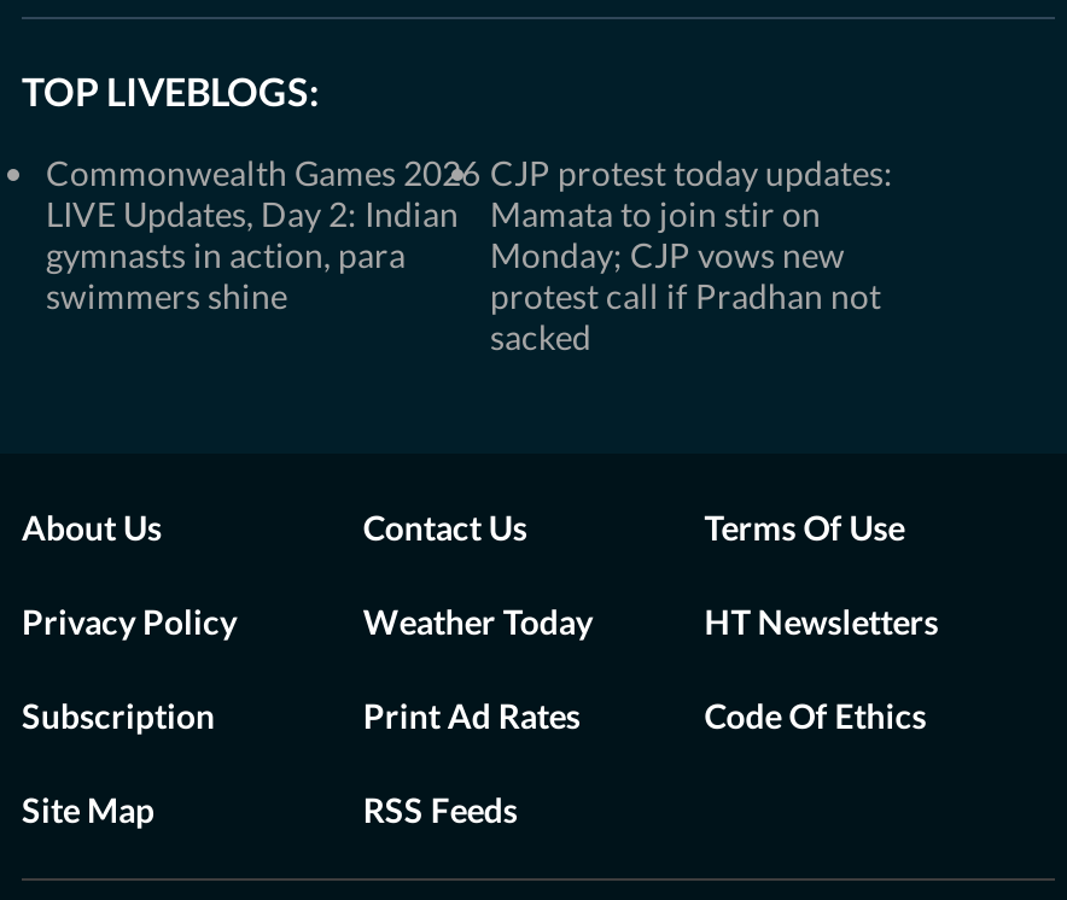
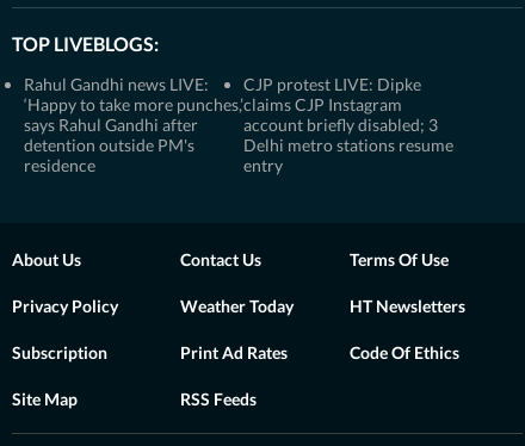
[46,152,480,316] Commonwealth Games 2026 | LIVE Updates, Day 2: Indian | gymnasts in action, para | swimmers shine -> [24,74,243,175] Rahul Gandhi news LIVE: | ‘Happy to take more punches,’ | says Rahul Gandhi after | detention outside PM's | residence
[490,152,893,357] CJP protest today updates: | Mamata to join stir on | Monday; CJP vows new | protest call if Pradhan not | sacked -> [243,74,453,175] CJP protest LIVE: Dipke | claims CJP Instagram | account briefly disabled; 3 | Delhi metro stations resume | entry

